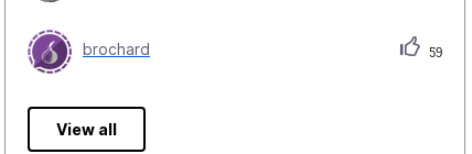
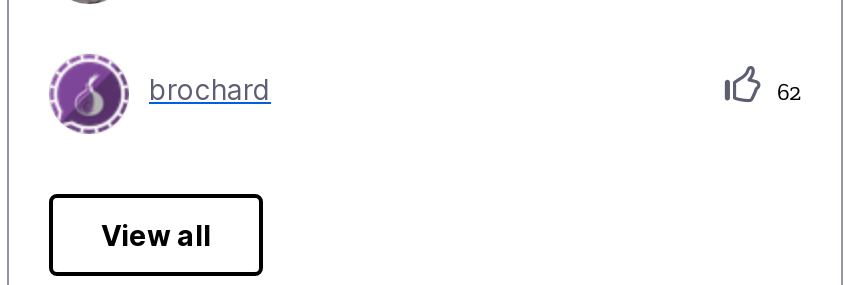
[426,43,442,59] 59 -> [771,79,801,107] 62

